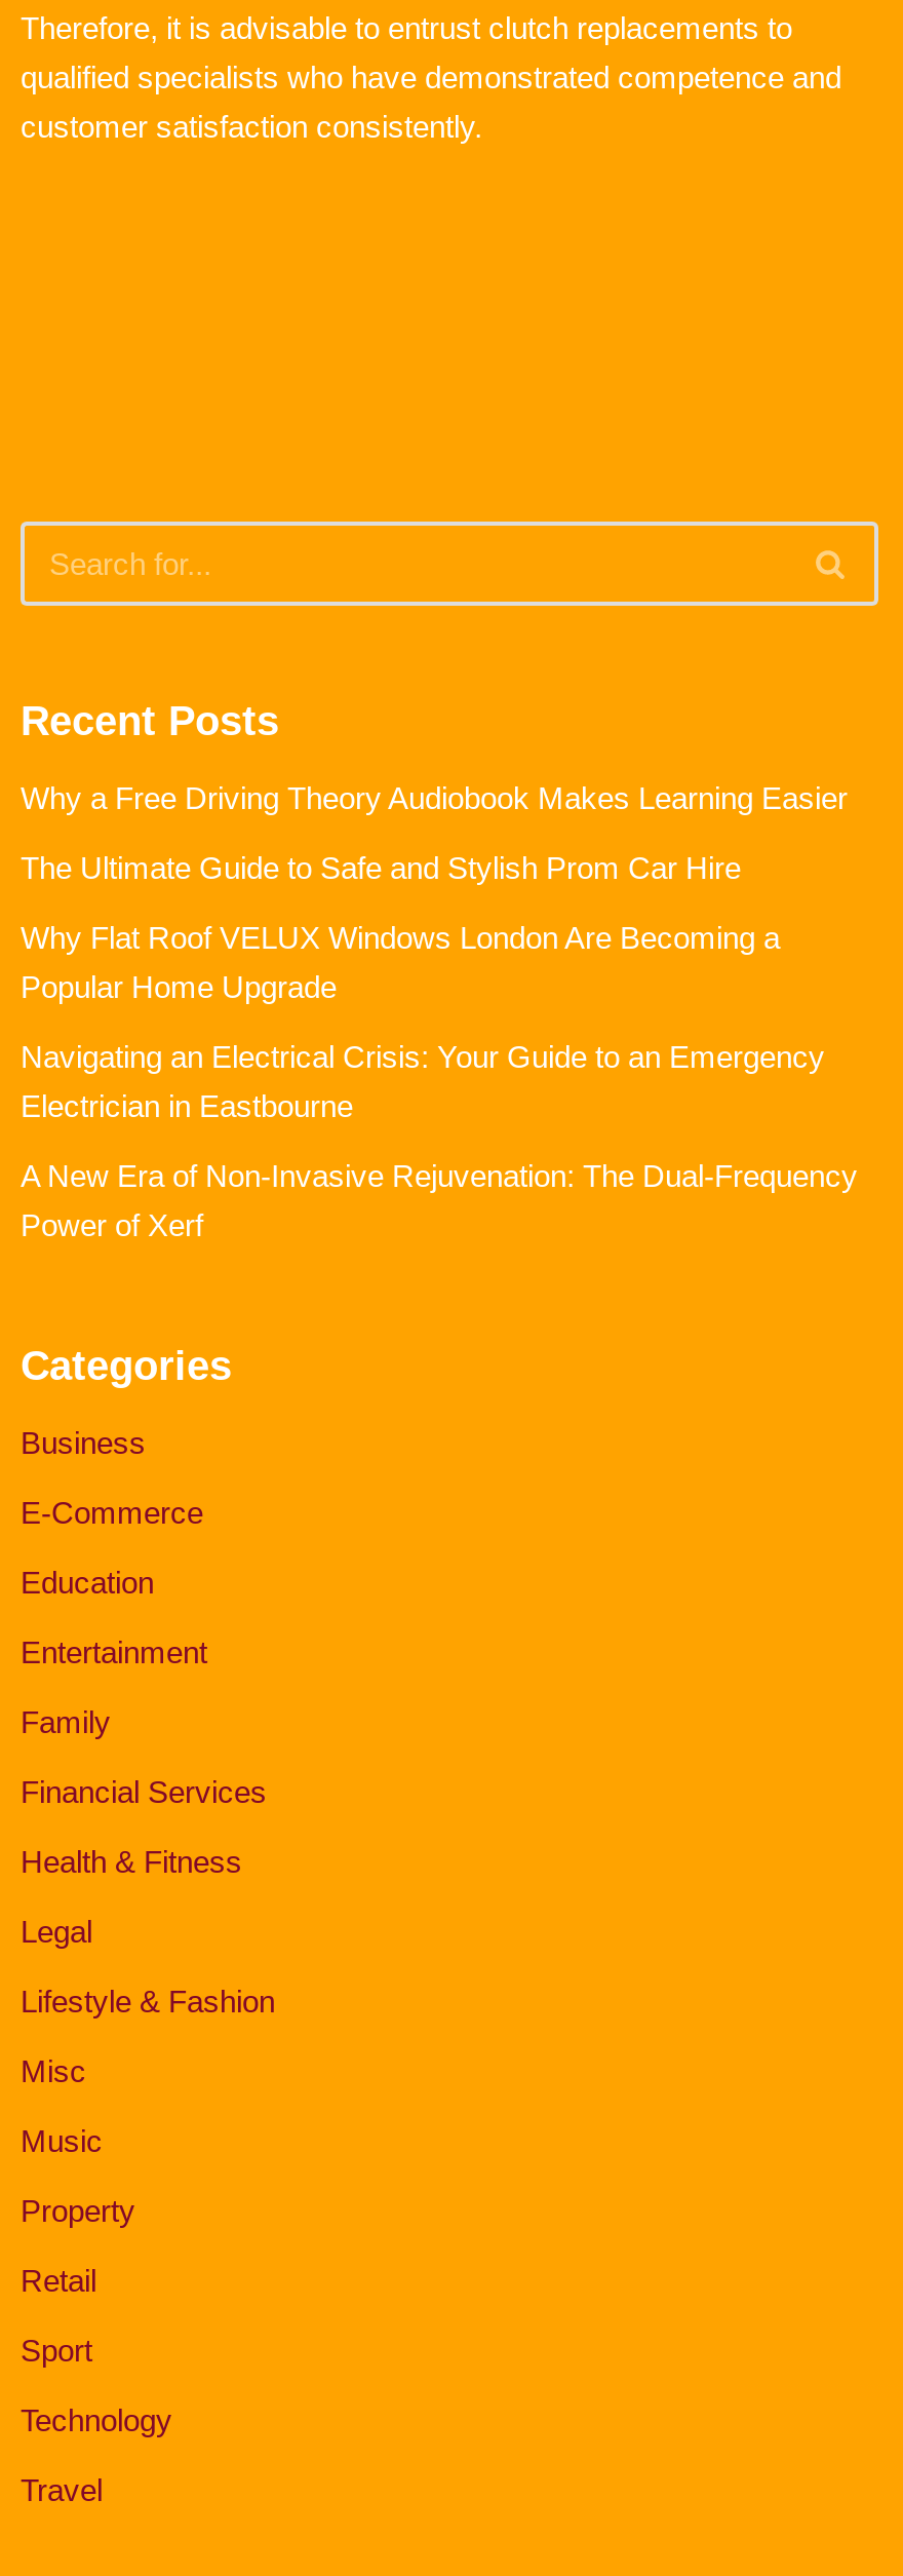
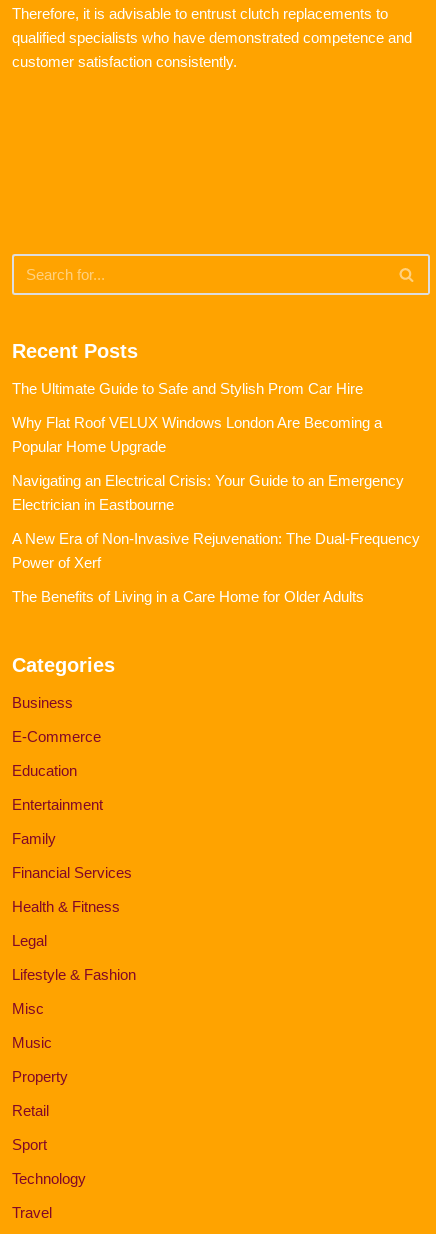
[21,781,848,816] Why a Free Driving Theory Audiobook Makes Learning Easier -> none
moved [21,851,858,1243] -> [12,380,420,571]: The Ultimate Guide to Safe and Stylish Prom Car Hire | Why Flat Roof VELUX Windows London Are Becoming a | Popular Home Upgrade | Navigating an Electrical Crisis: Your Guide to an Emergency | Electrician in Eastbourne | A New Era of Non-Invasive Rejuvenation: The Dual-Frequency | Power of Xerf
none -> [12,588,364,605] The Benefits of Living in a Care Home for Older Adults

